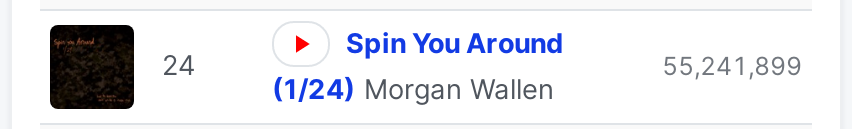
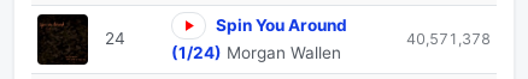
[662,51,802,81] 55,241,899 -> [406,30,491,48] 40,571,378

